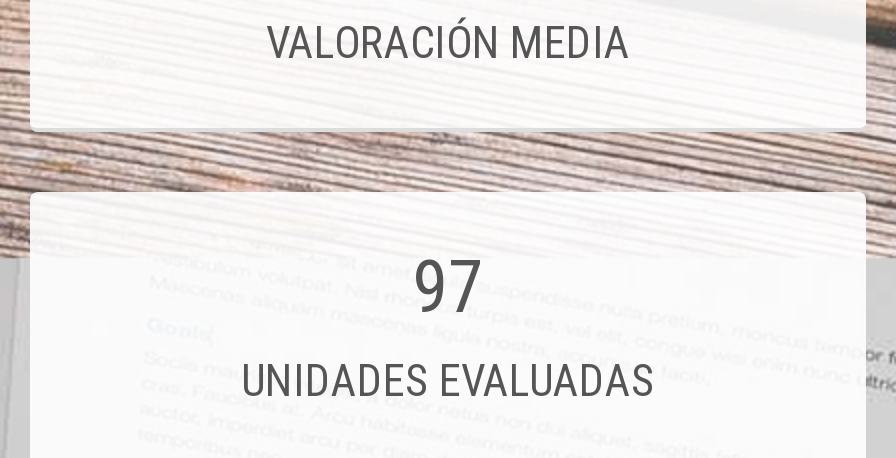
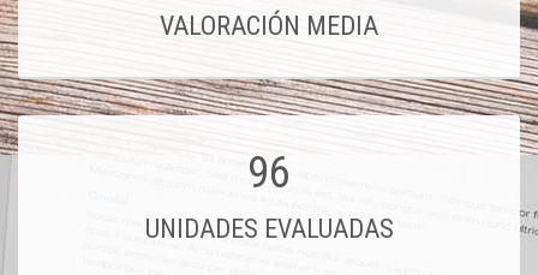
[412,246,484,330] 97 -> [247,148,291,198] 96

